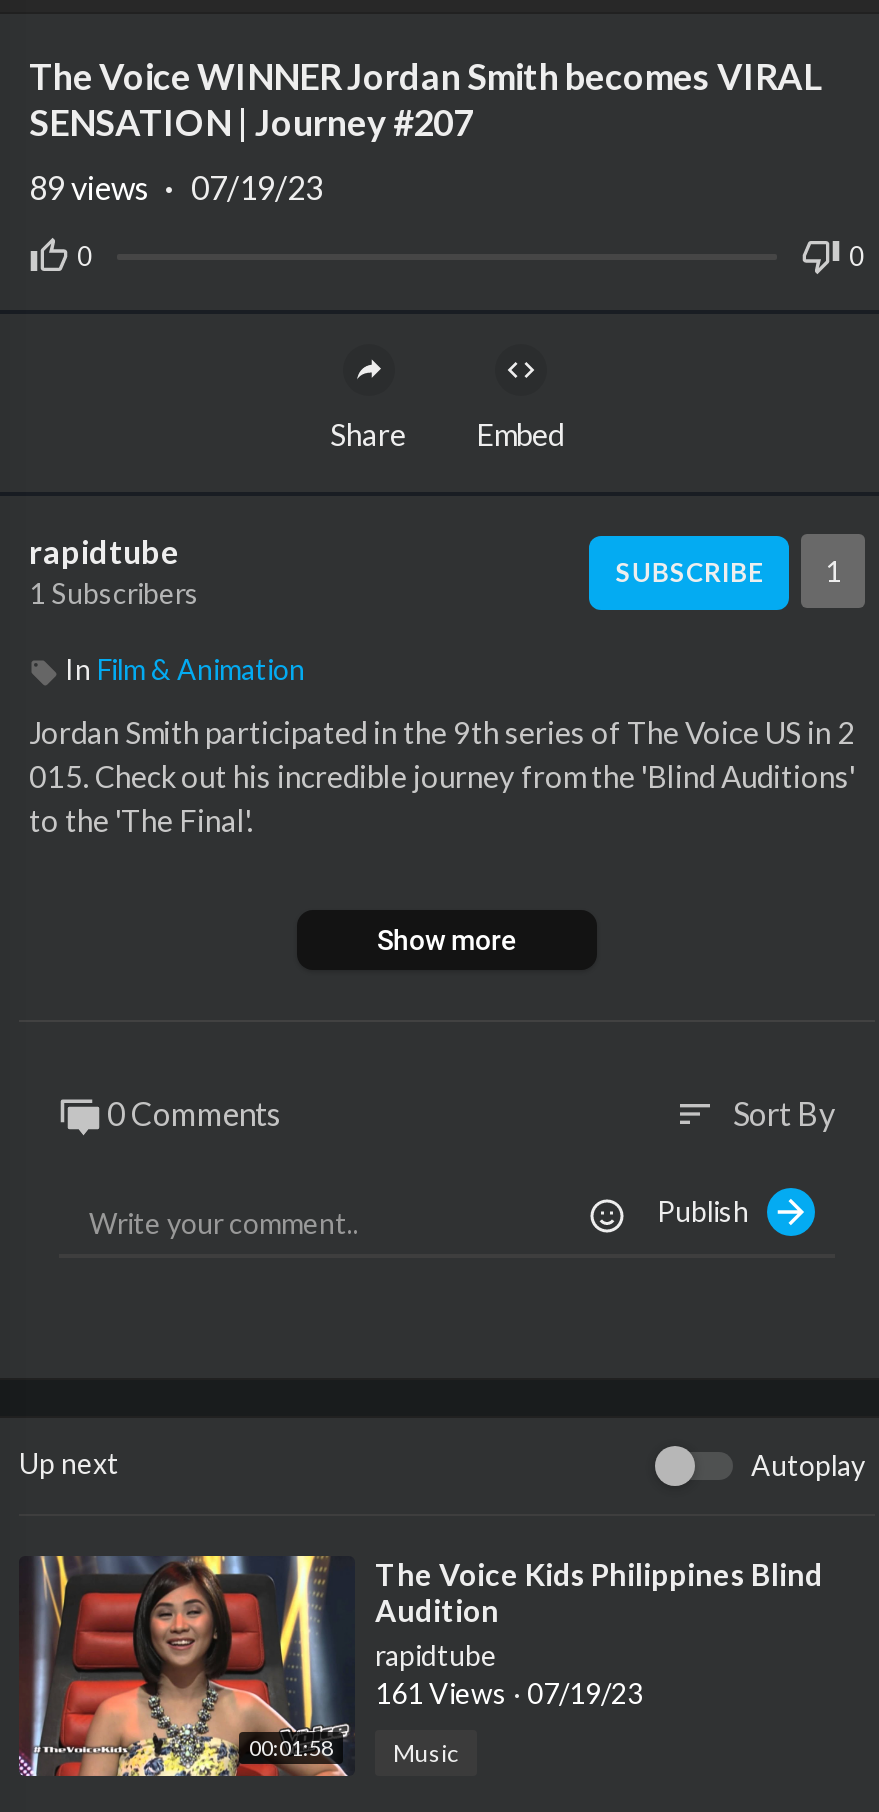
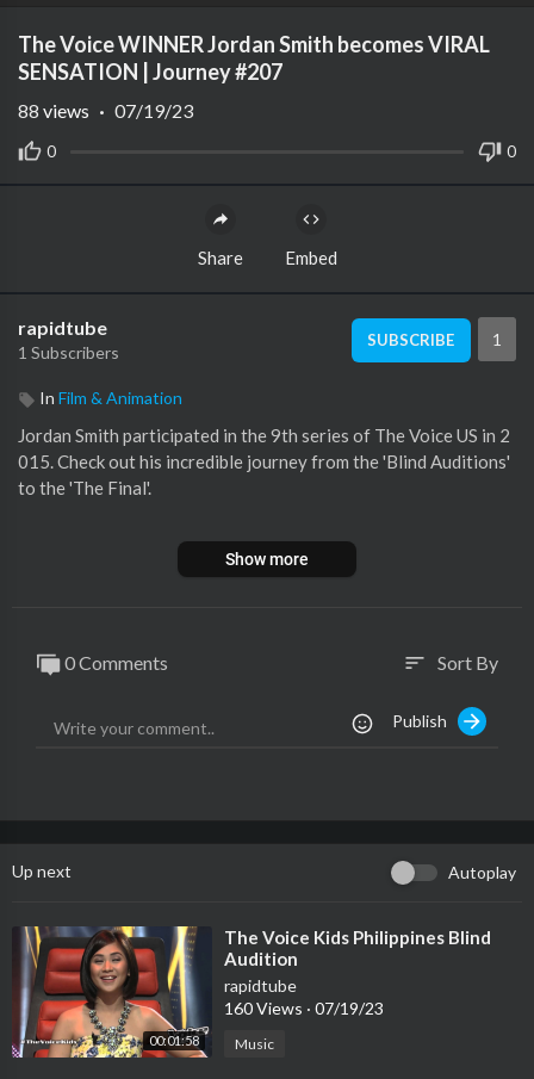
[29,168,323,206] 89 views · 07/19/23 -> [18,99,193,122] 88 views · 07/19/23
[375,1677,643,1711] 161 Views · 07/19/23 -> [224,999,384,1019] 160 Views · 07/19/23

